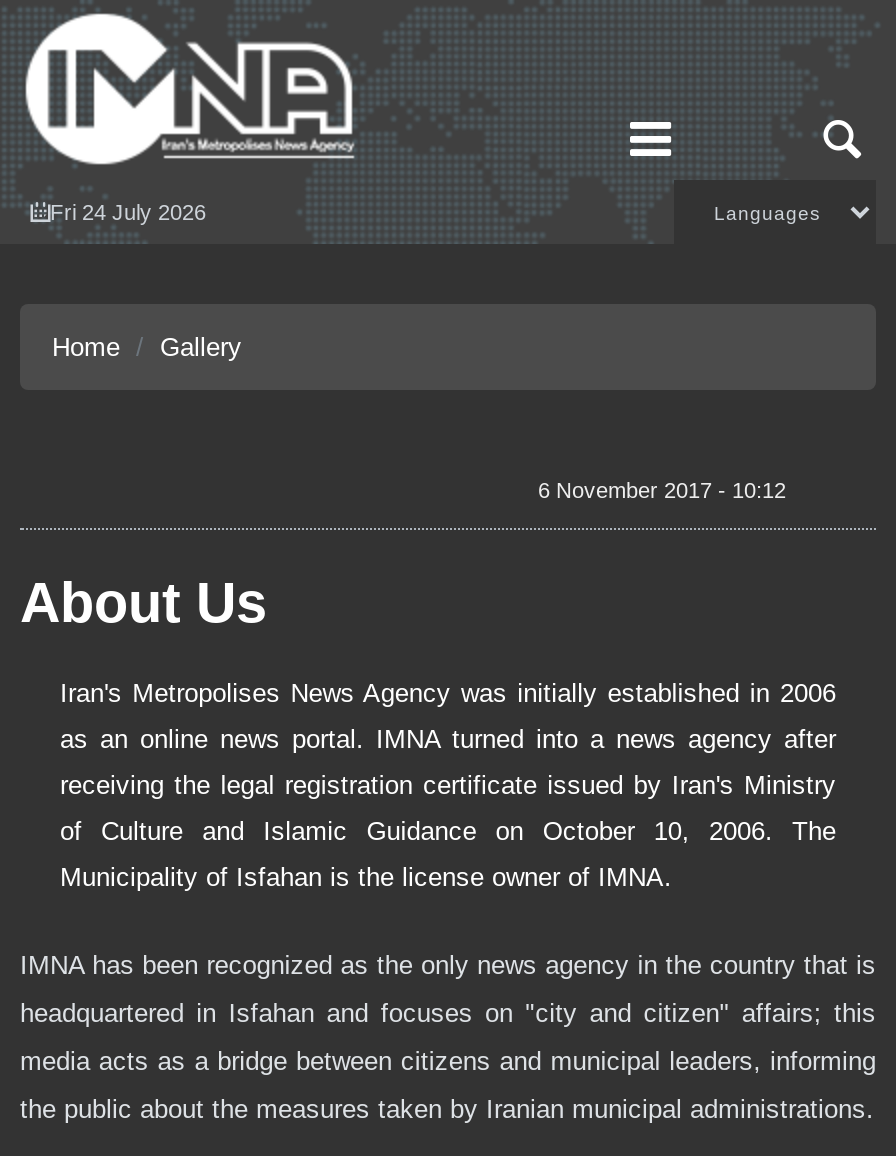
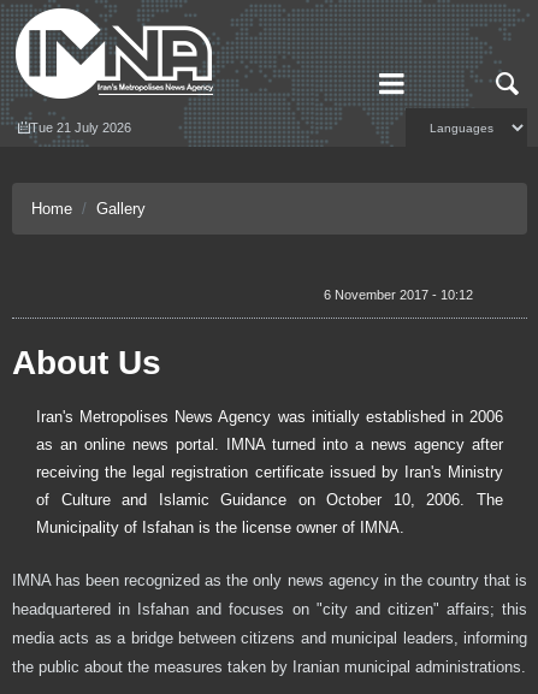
[50,200,206,224] Fri 24 July 2026 -> [30,120,131,135] Tue 21 July 2026

